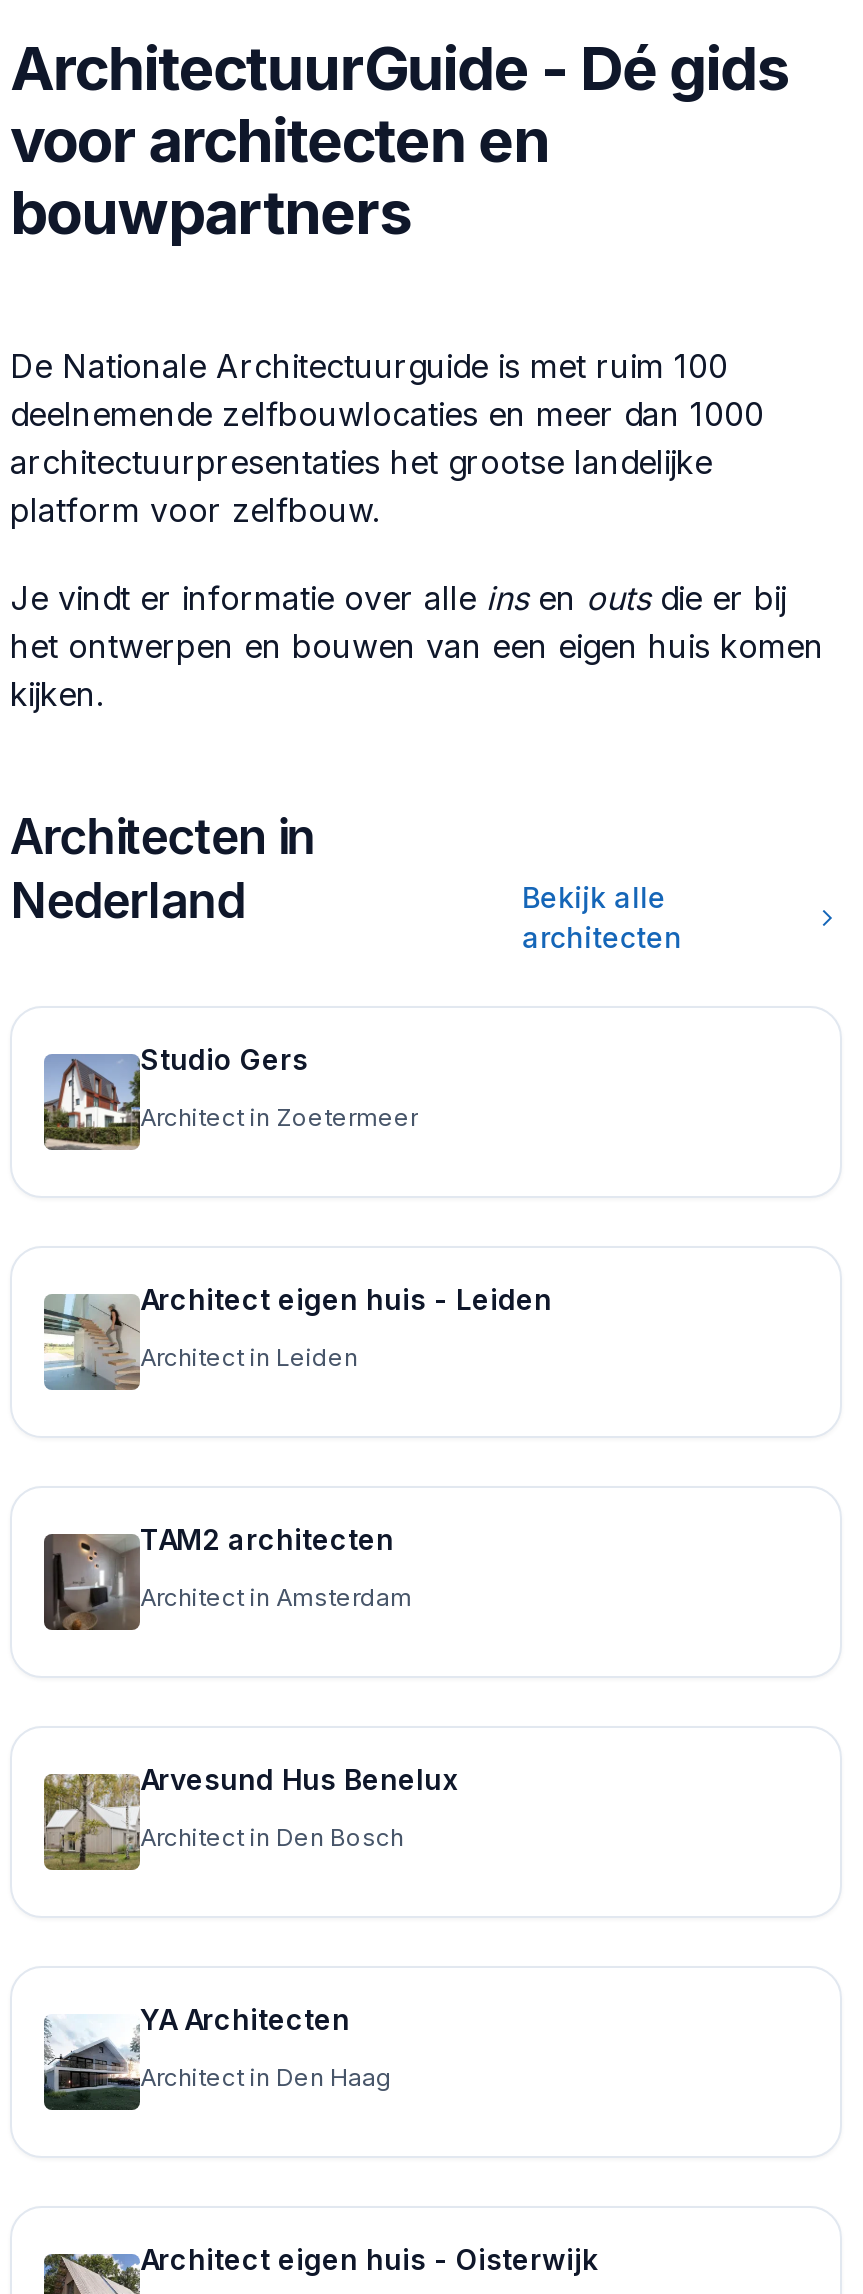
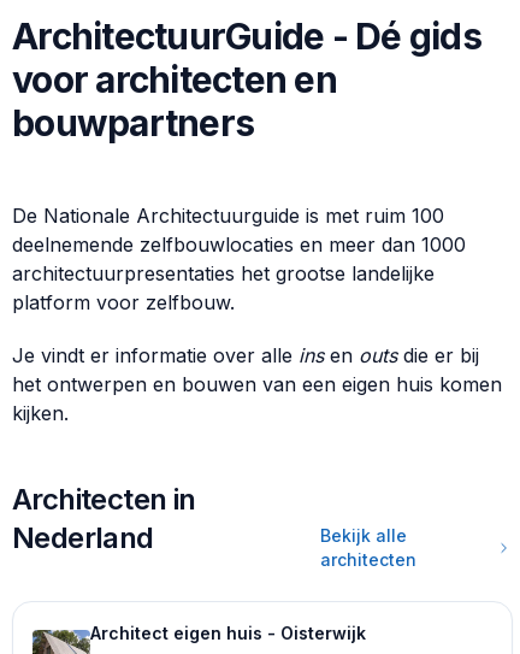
[42,1042,418,1152] [image] | Studio Gers | Architect in Zoetermeer -> none
[42,1282,552,1392] [image] | Architect eigen huis - Leiden | Architect in Leiden -> none
[42,1522,412,1632] [image] | TAM2 architecten | Architect in Amsterdam -> none
[42,1762,458,1872] [image] | Arvesund Hus Benelux | Architect in Den Bosch -> none
[42,2002,392,2112] [image] | YA Architecten | Architect in Den Haag -> none

